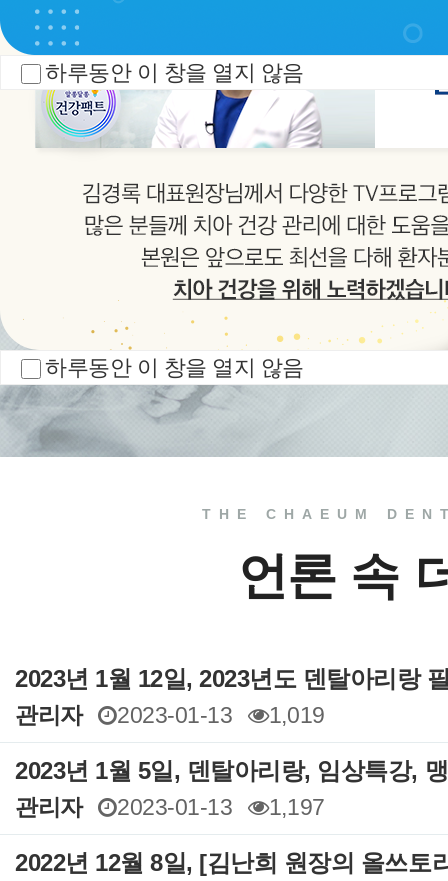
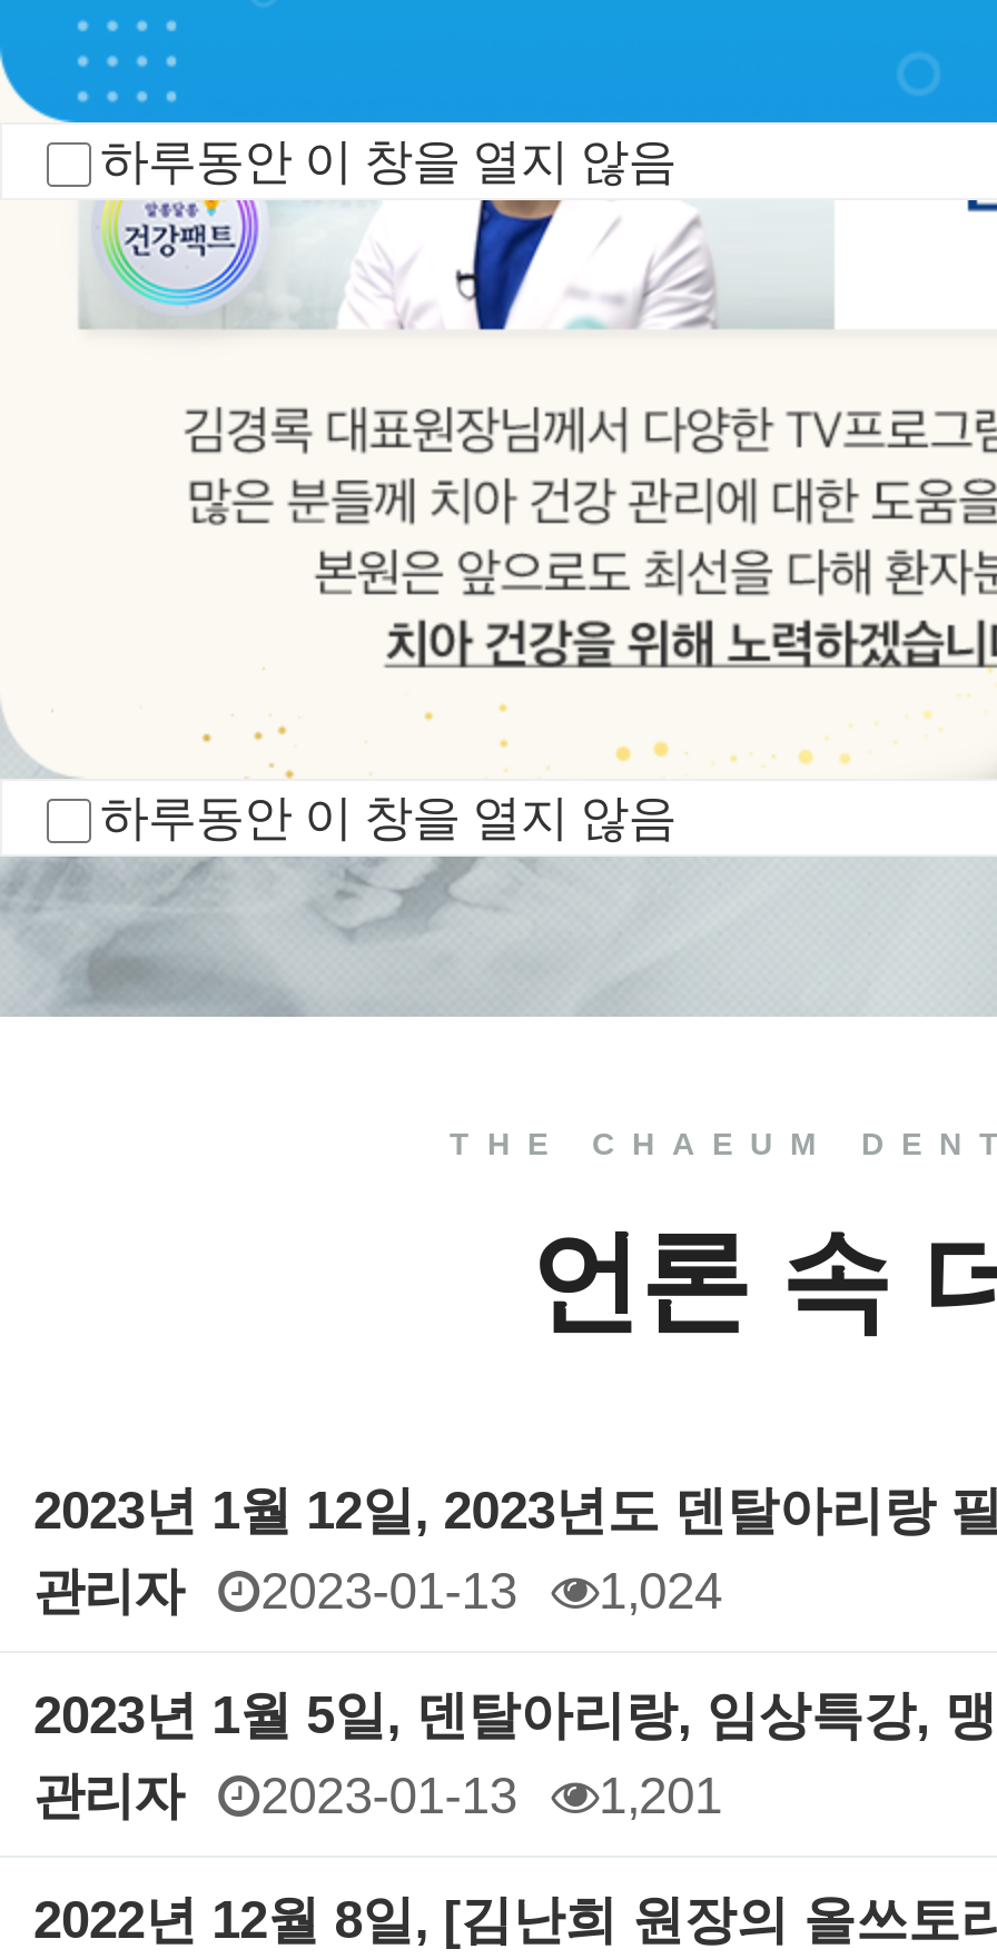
[15,701,324,727] 관리자 2023-01-13 1,019 -> [33,1561,722,1619] 관리자 2023-01-13 1,024
[15,793,324,819] 관리자 2023-01-13 1,197 -> [33,1765,722,1823] 관리자 2023-01-13 1,201

